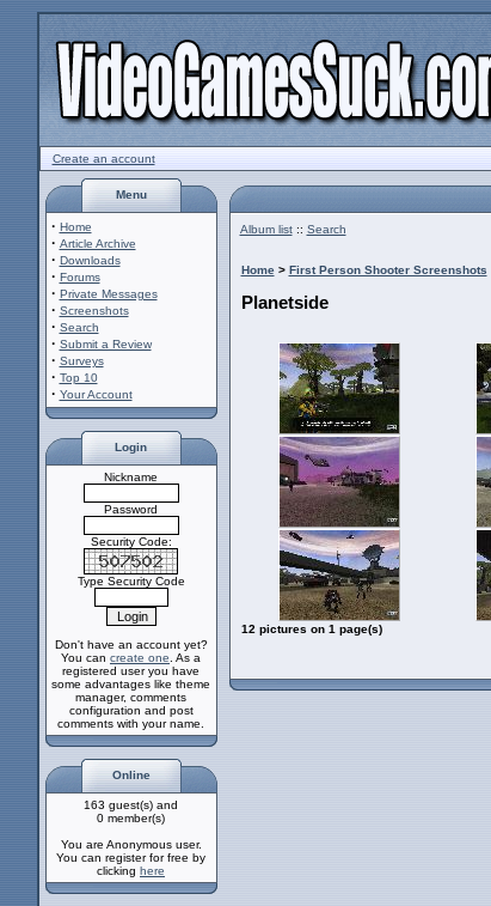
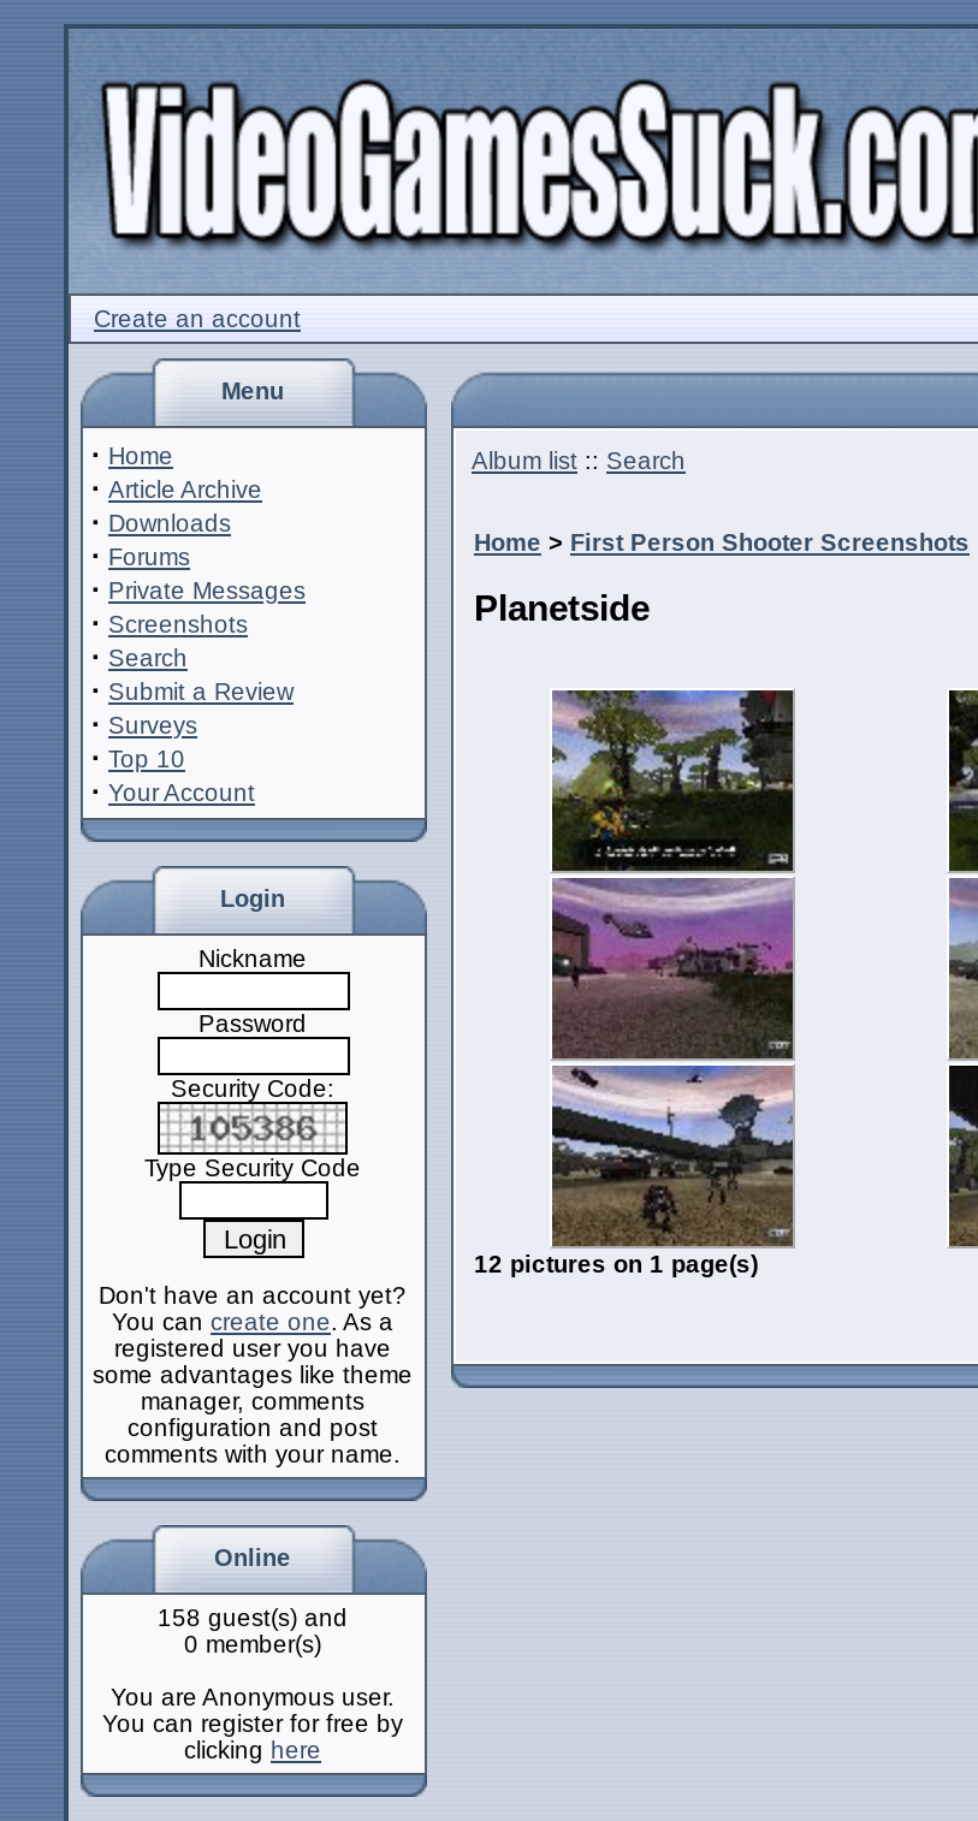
[84,798,178,811] 163 guest(s) and -> [158,1605,348,1631] 158 guest(s) and

